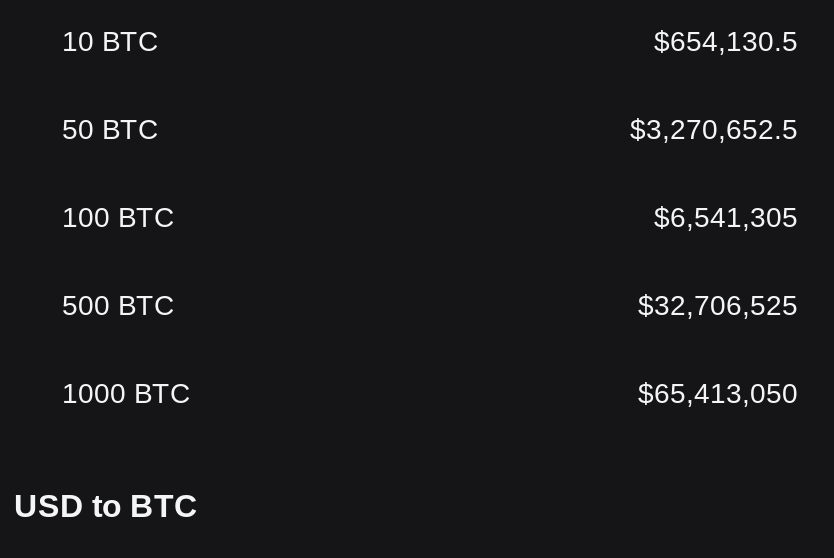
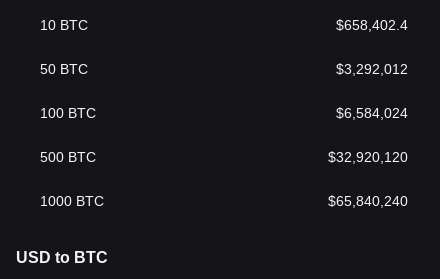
[654,25,798,57] $654,130.5 -> [336,17,408,33] $658,402.4
[630,113,798,145] $3,270,652.5 -> [336,61,408,77] $3,292,012
[654,201,798,233] $6,541,305 -> [336,105,408,121] $6,584,024
[638,289,798,321] $32,706,525 -> [328,149,408,165] $32,920,120
[638,377,798,409] $65,413,050 -> [328,193,408,209] $65,840,240

